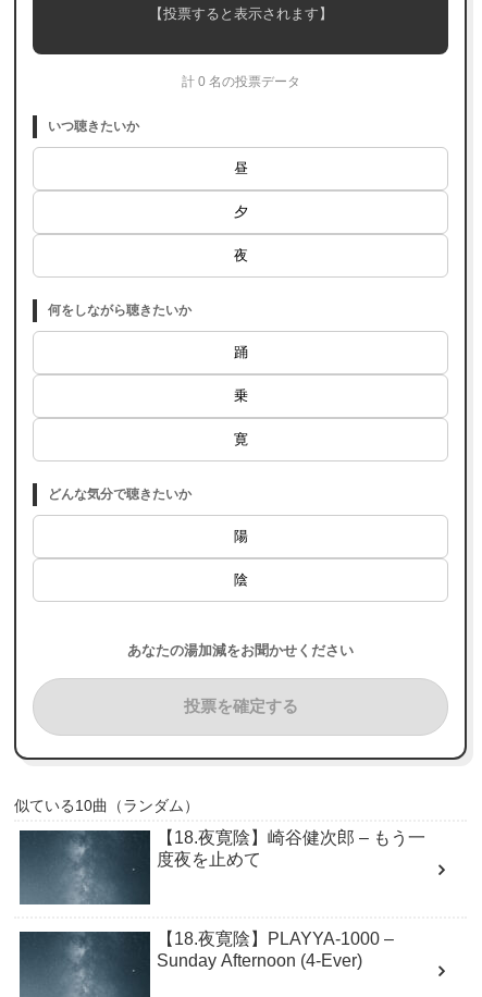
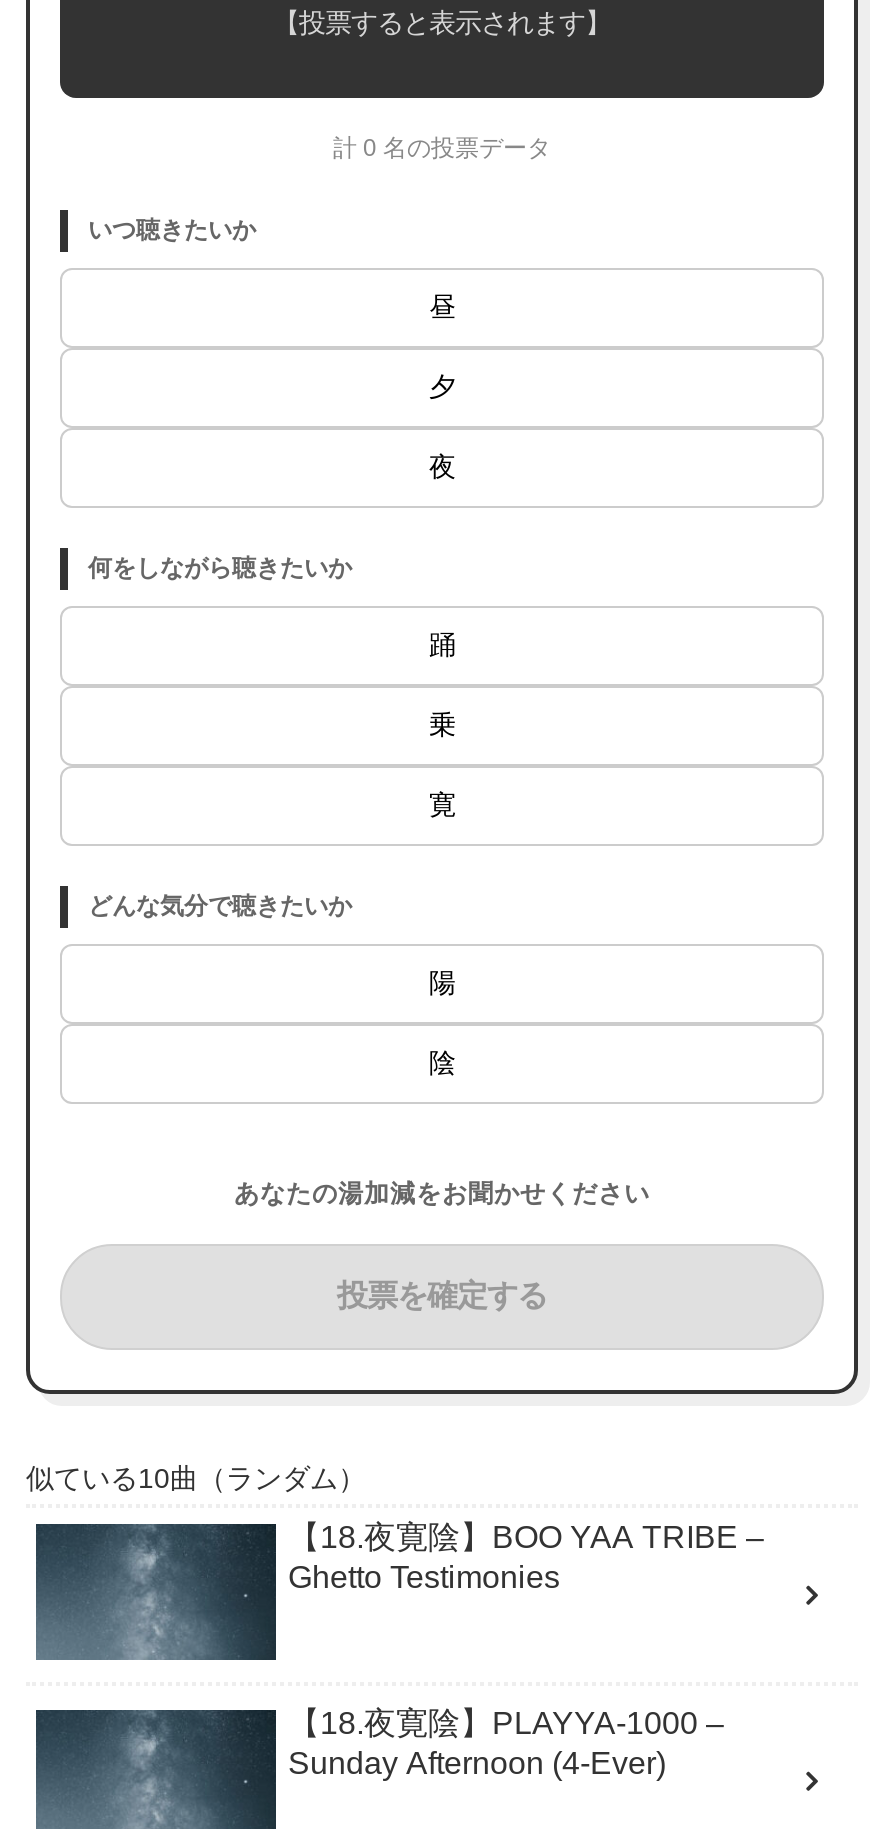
[157,828,425,868] 【18.夜寛陰】崎谷健次郎 – もう一 | 度夜を止めて -> [288,1520,764,1594] 【18.夜寛陰】BOO YAA TRIBE – | Ghetto Testimonies

